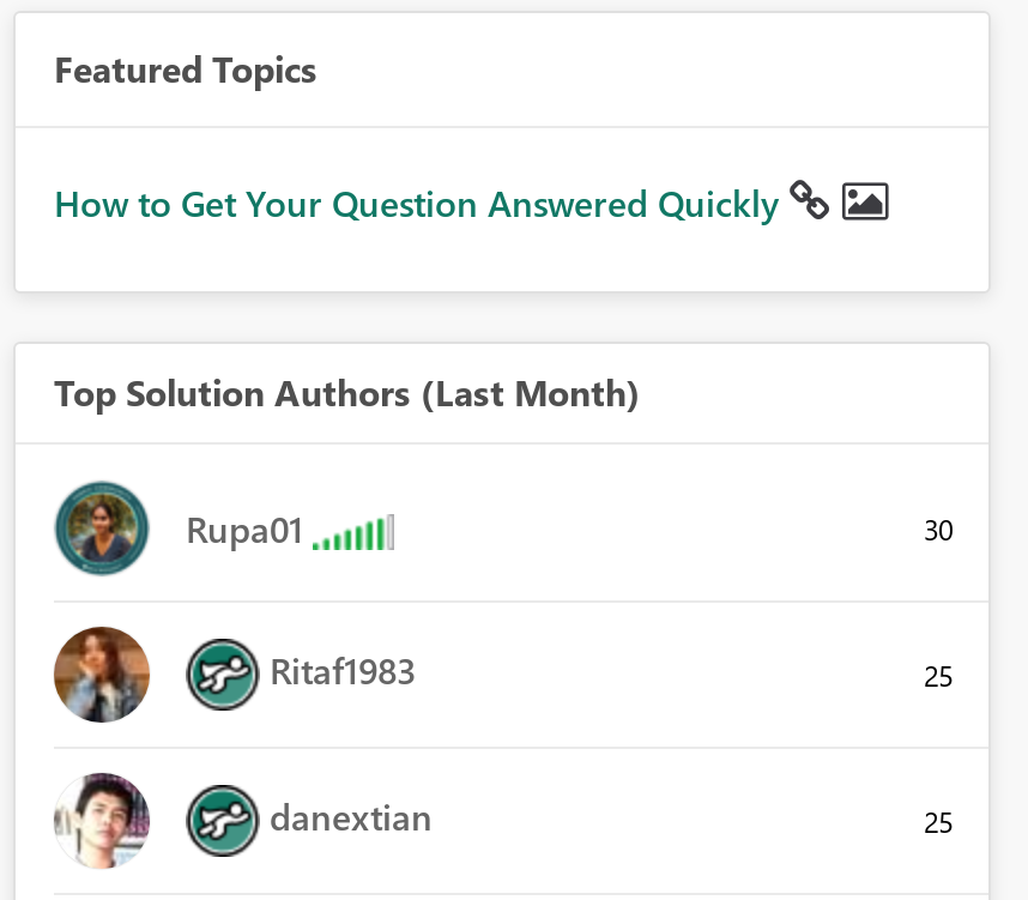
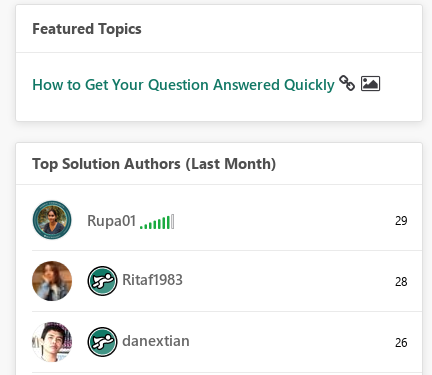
[924,509,953,547] 30 -> [395,212,407,228] 29
[924,655,953,693] 25 -> [395,273,407,289] 28
[924,801,953,839] 25 -> [395,334,407,350] 26

